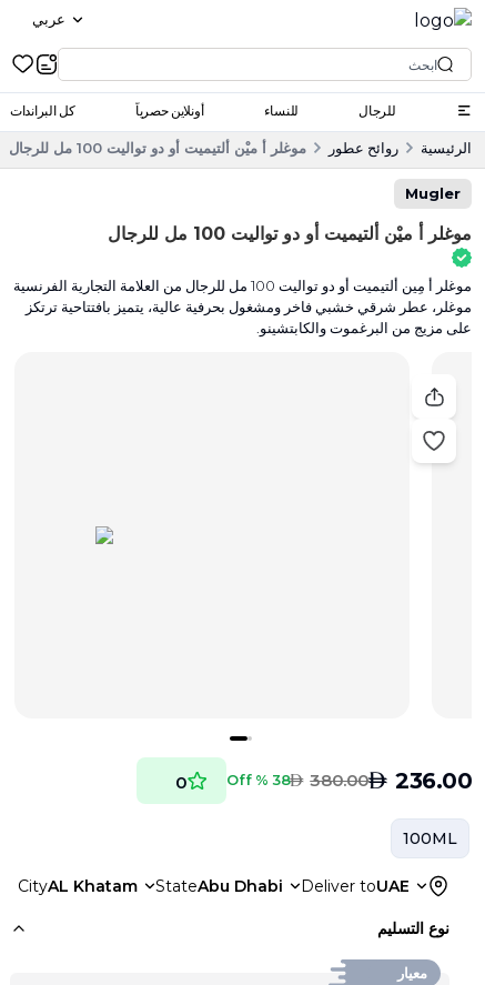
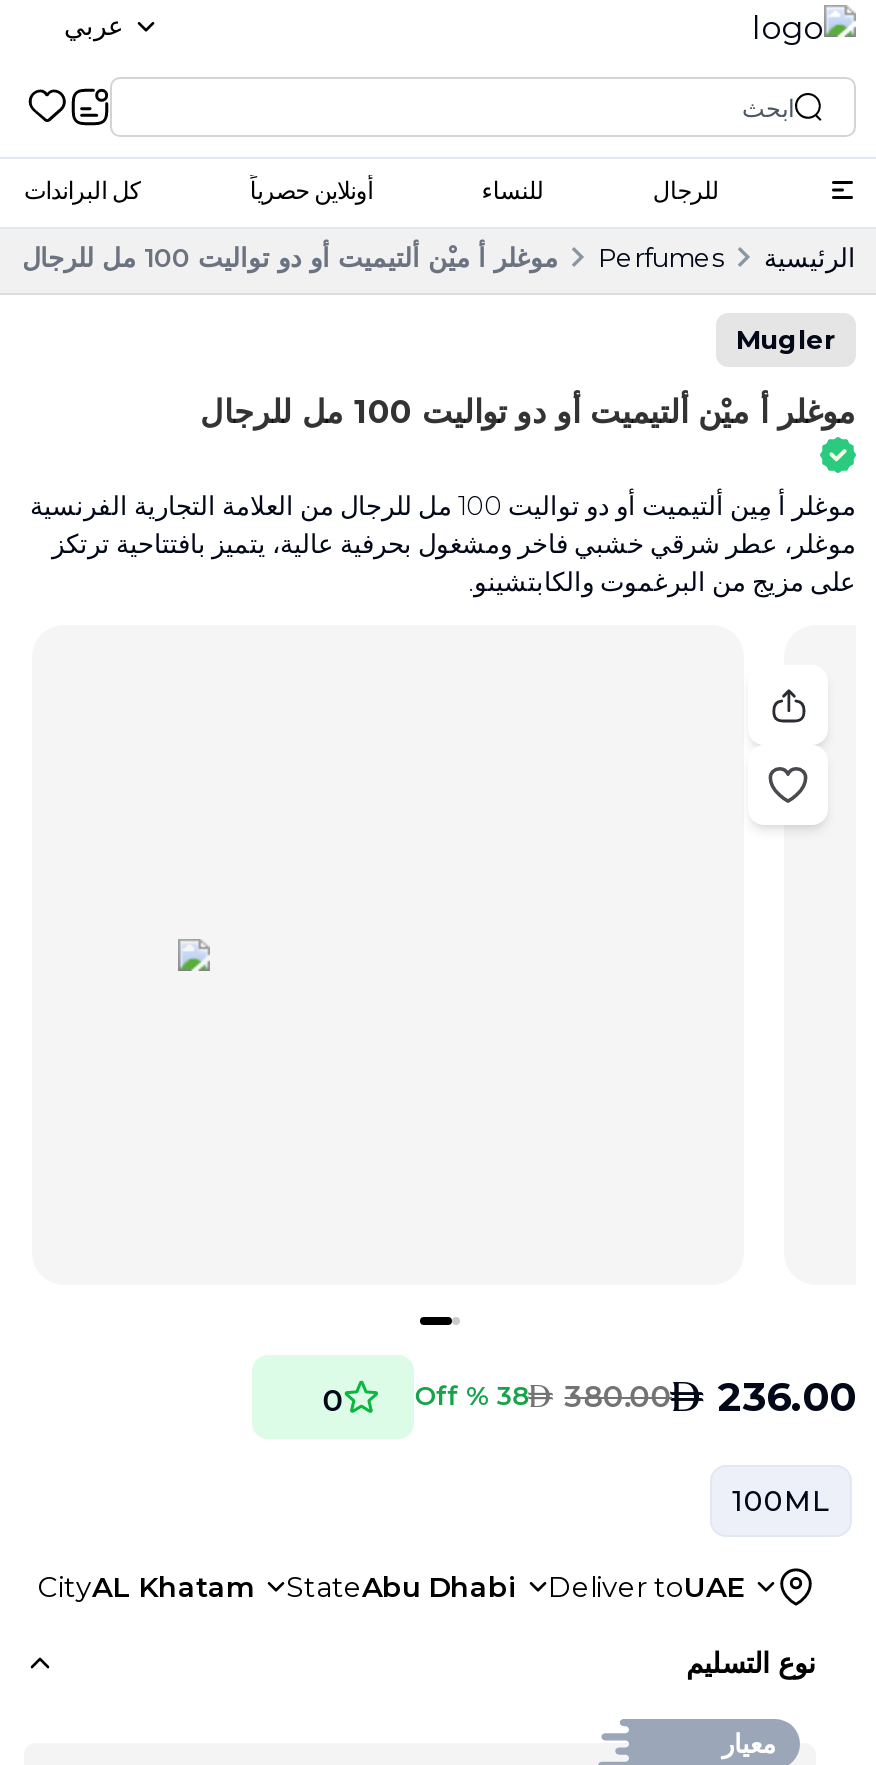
[329,138,398,156] روائح عطور -> [598,240,724,272] Perfumes

